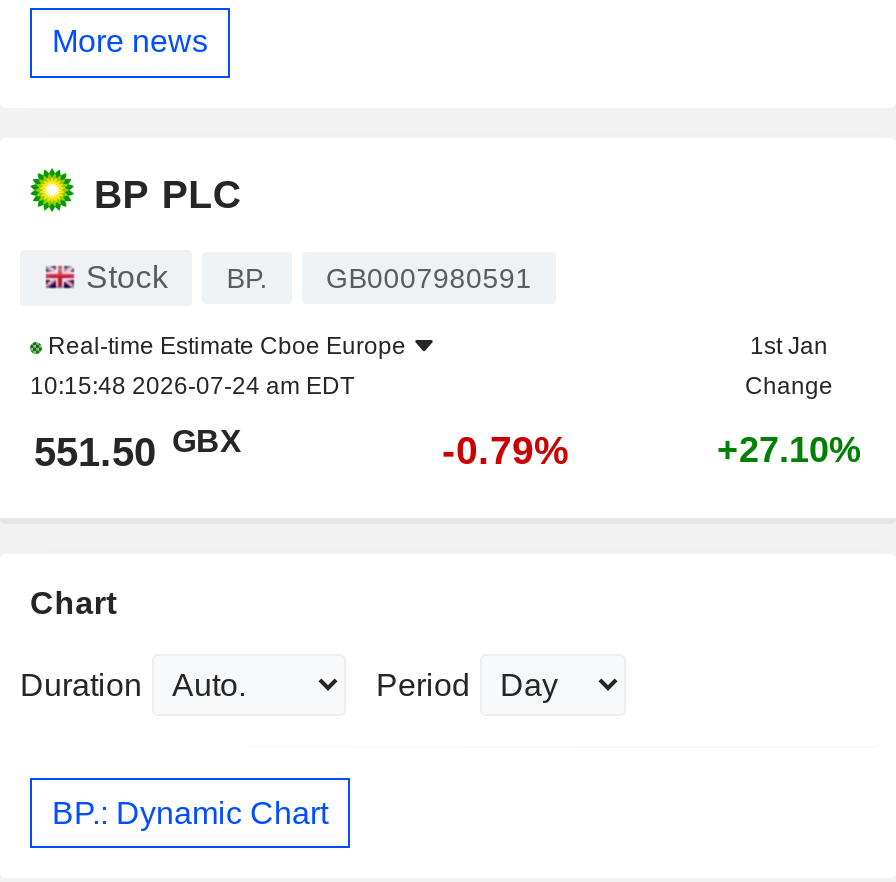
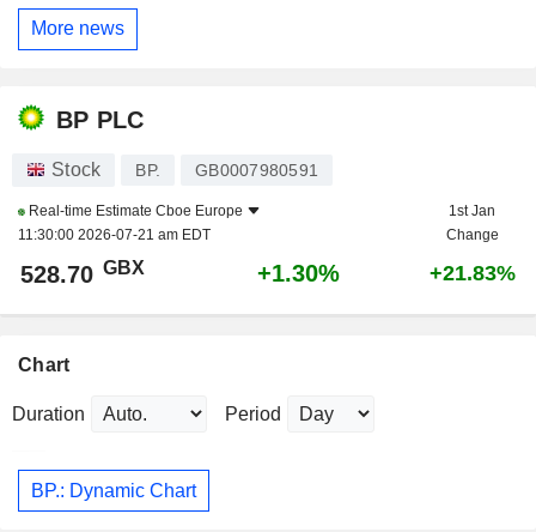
[30,372,354,400] 10:15:48 2026-07-24 am EDT -> [18,227,211,243] 11:30:00 2026-07-21 am EDT
[34,423,242,474] 551.50 GBX -> [20,257,145,288] 528.70 GBX
[442,428,570,472] -0.79% -> [257,260,340,286] +1.30%
[717,430,861,470] +27.10% -> [429,261,515,285] +21.83%

